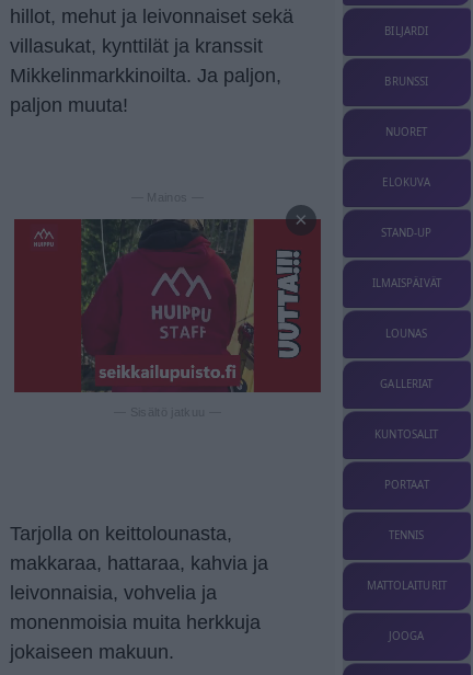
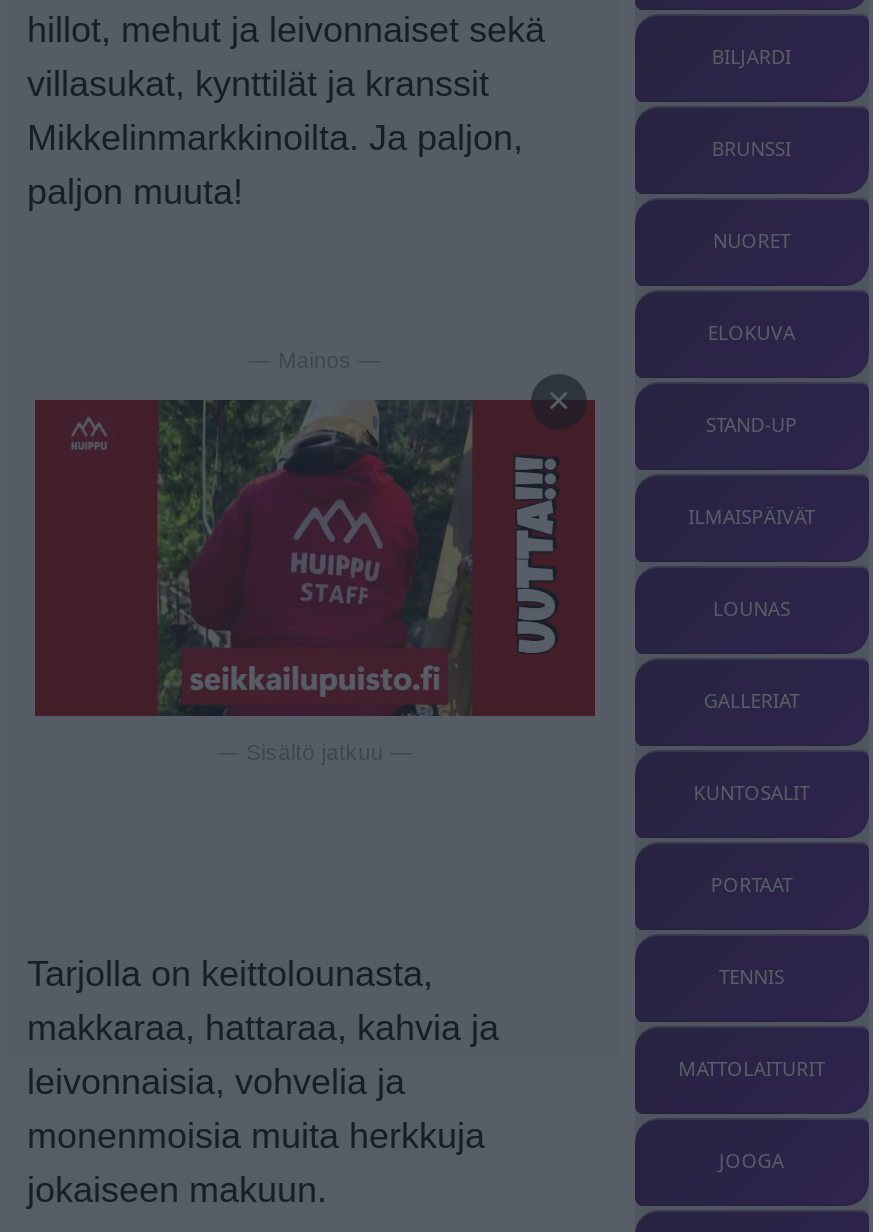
[81,218,255,393] [image] -> [157,398,473,716] [image]

